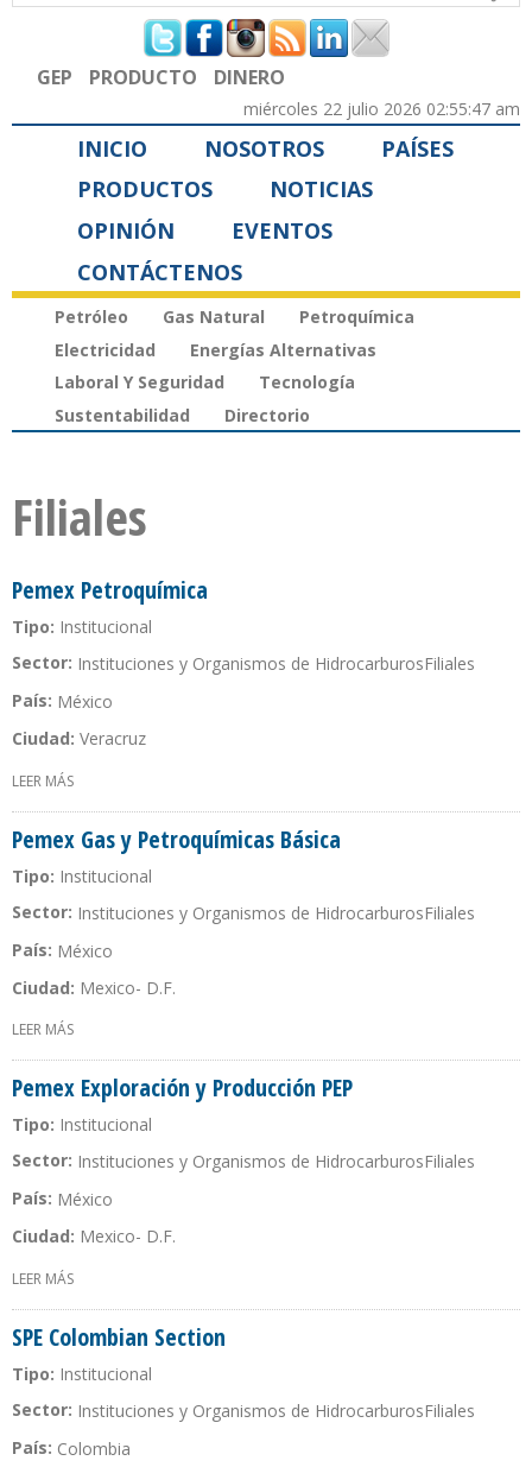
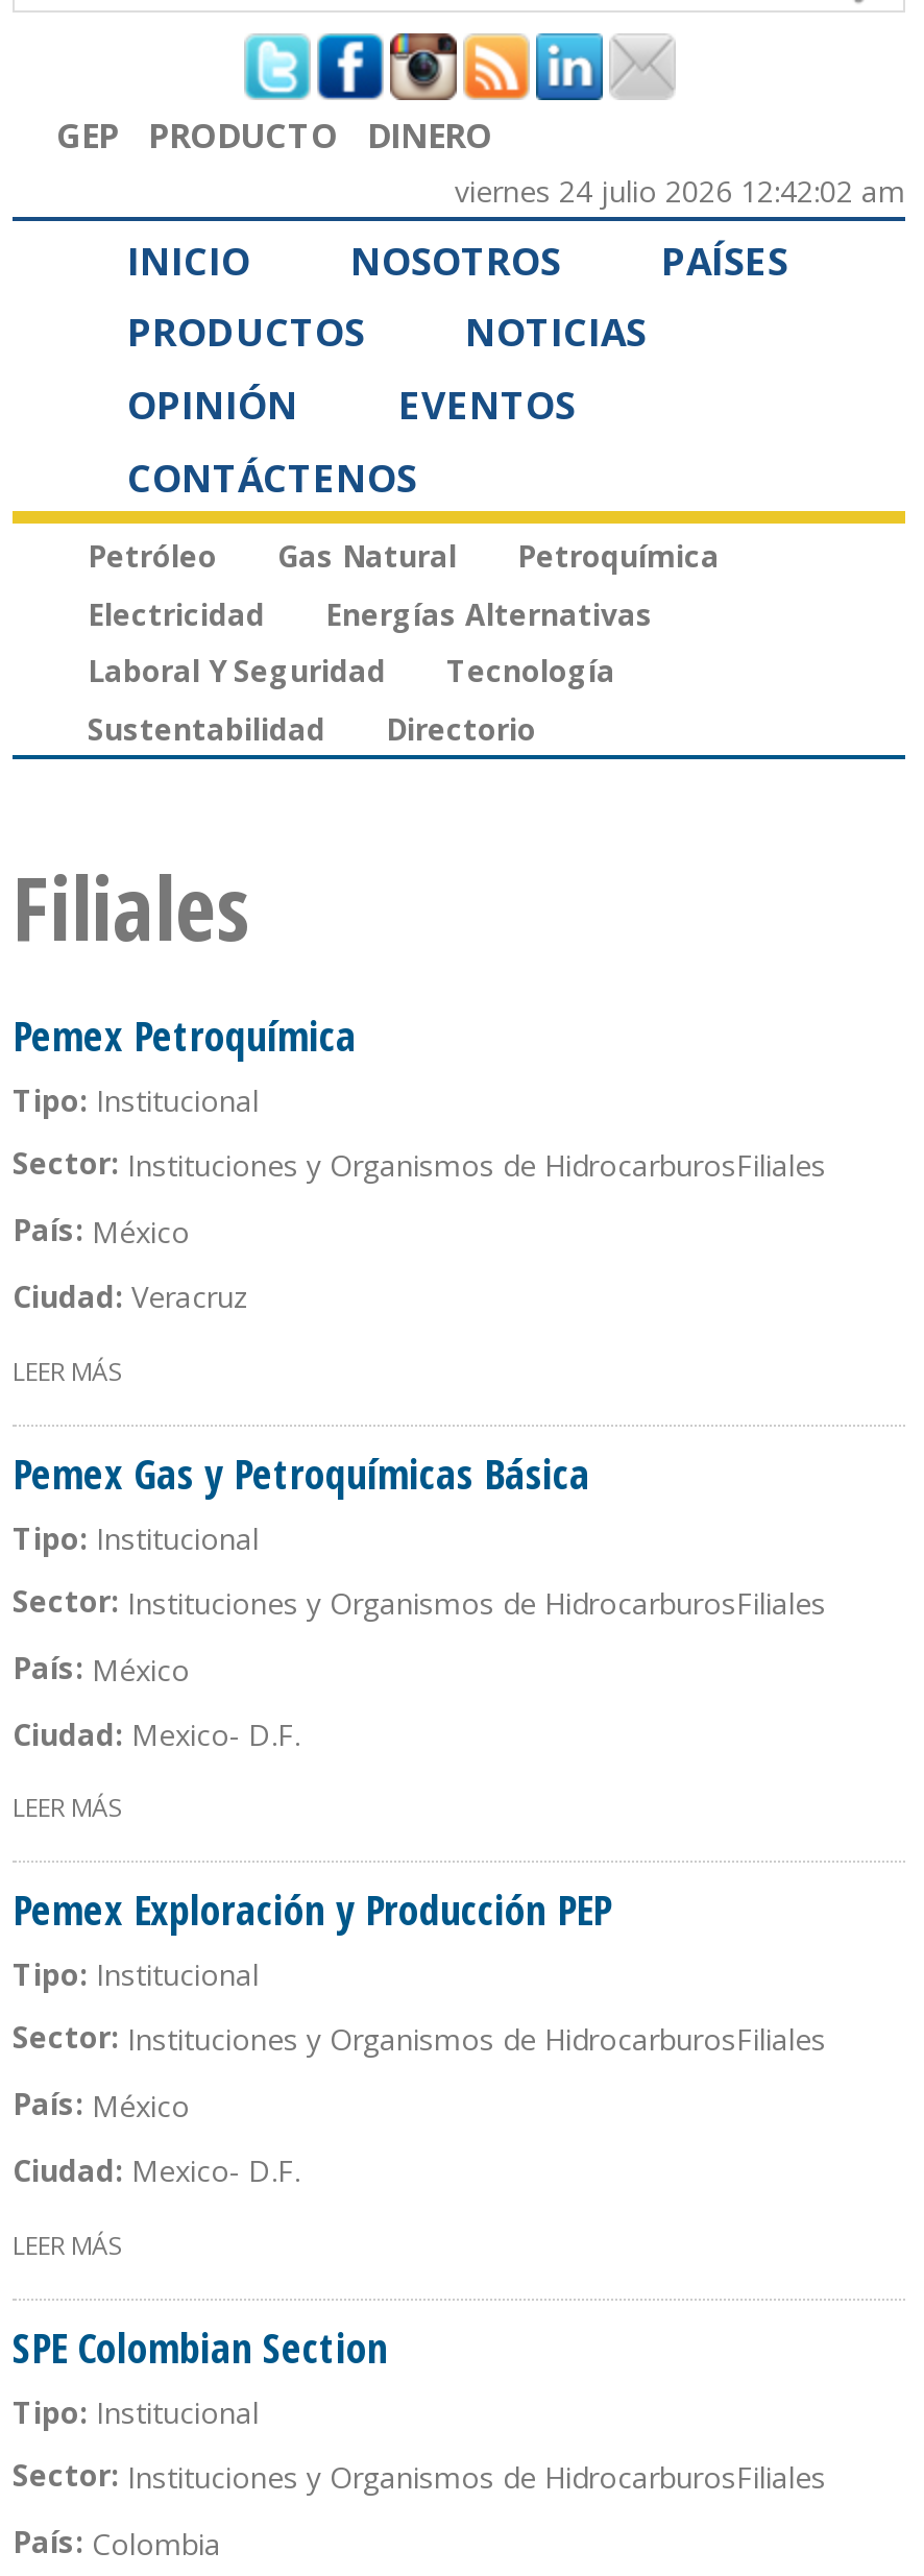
[243,97,520,120] miércoles 22 julio 2026 02:55:47 am -> [455,171,905,210] viernes 24 julio 2026 12:42:02 am

